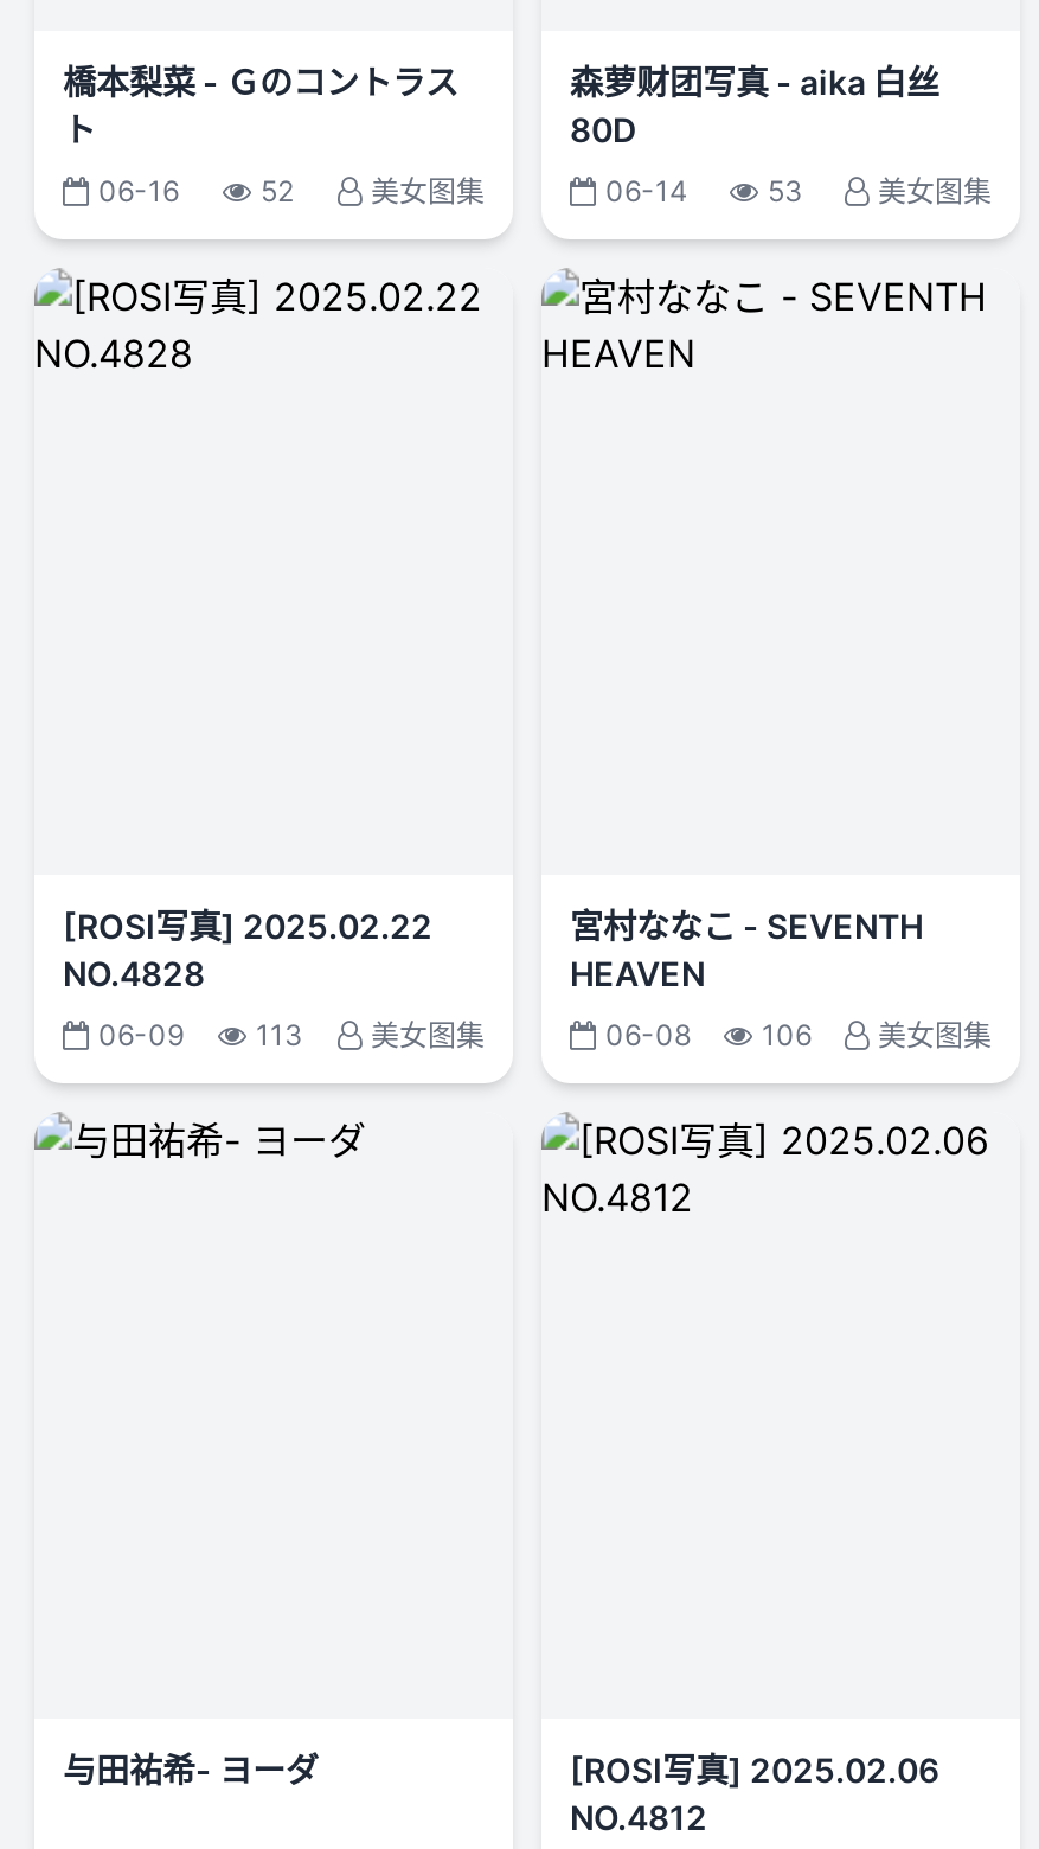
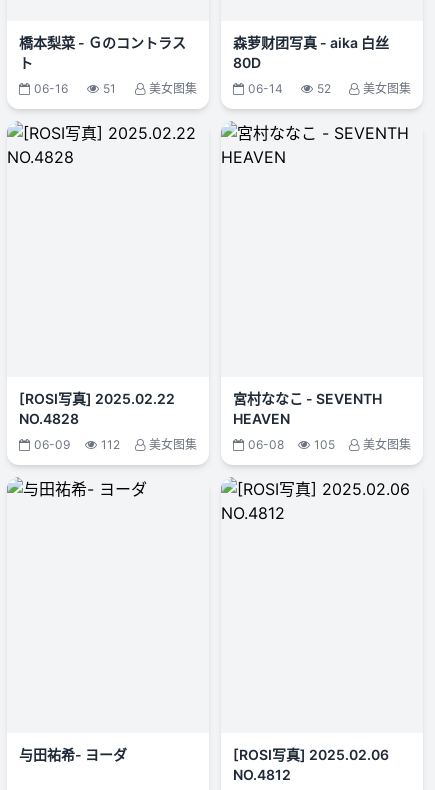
[261,173,294,209] 52 -> [103,81,116,96] 51
[768,173,803,209] 53 -> [317,81,331,96] 52
[256,1017,485,1053] 113 美女图集 -> [101,437,197,452] 112 美女图集
[605,1017,992,1053] 06-08 106 美女图集 -> [248,437,411,452] 06-08 105 美女图集

